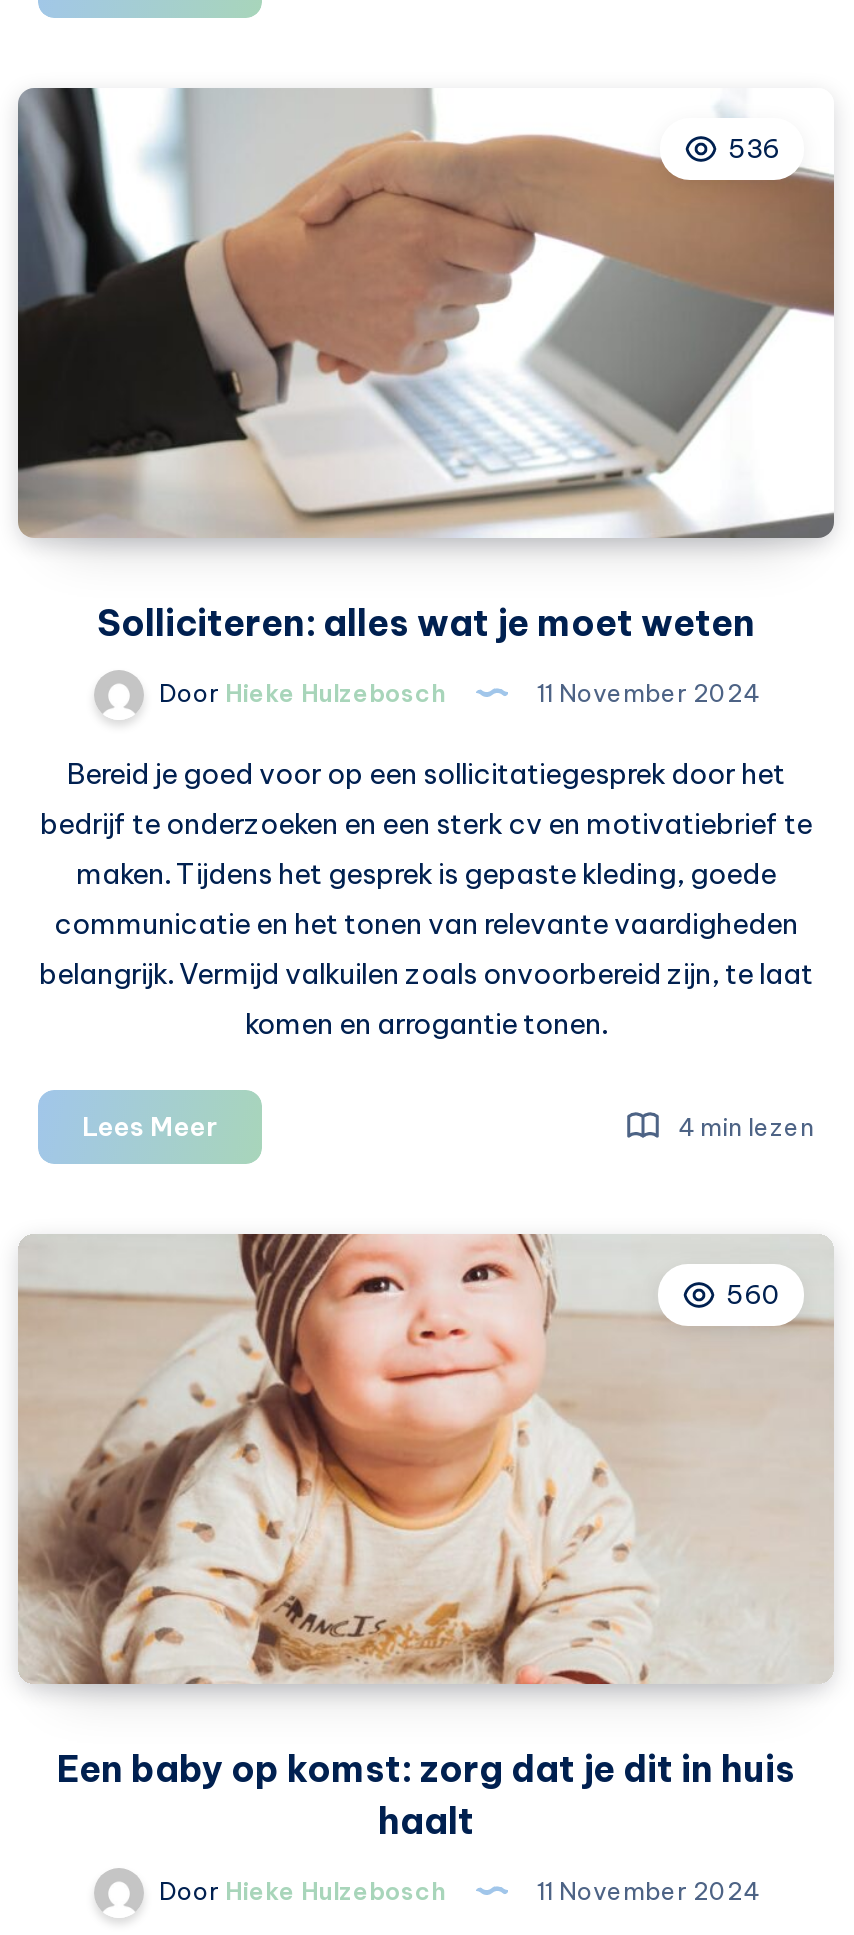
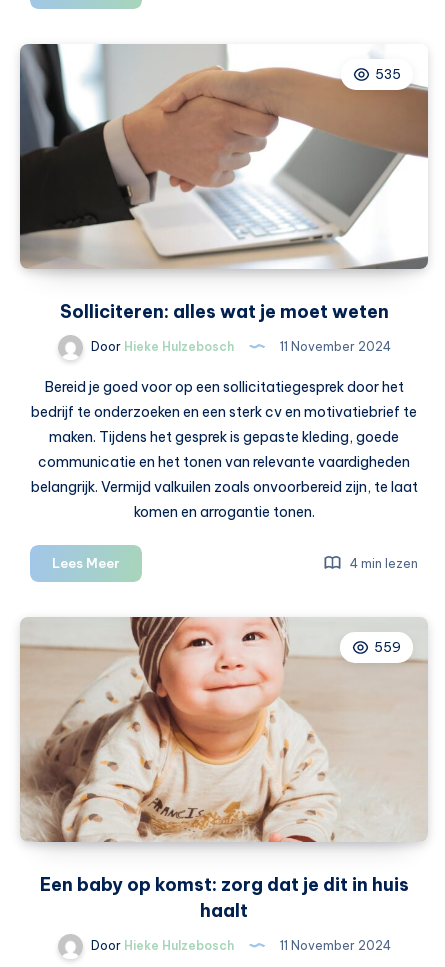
[722,132,780,164] 536 -> [372,66,401,82] 535
[720,1278,780,1310] 560 -> [371,639,401,655] 559

